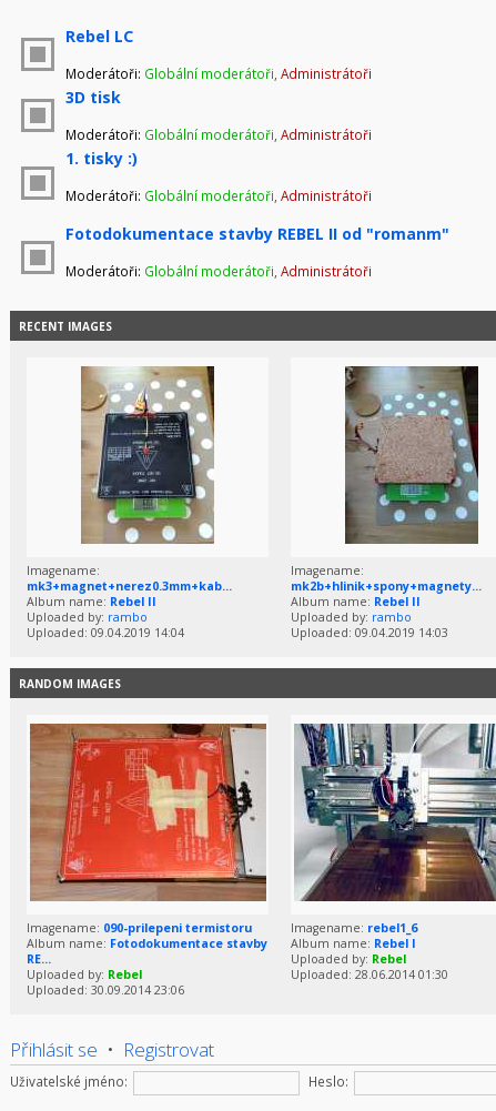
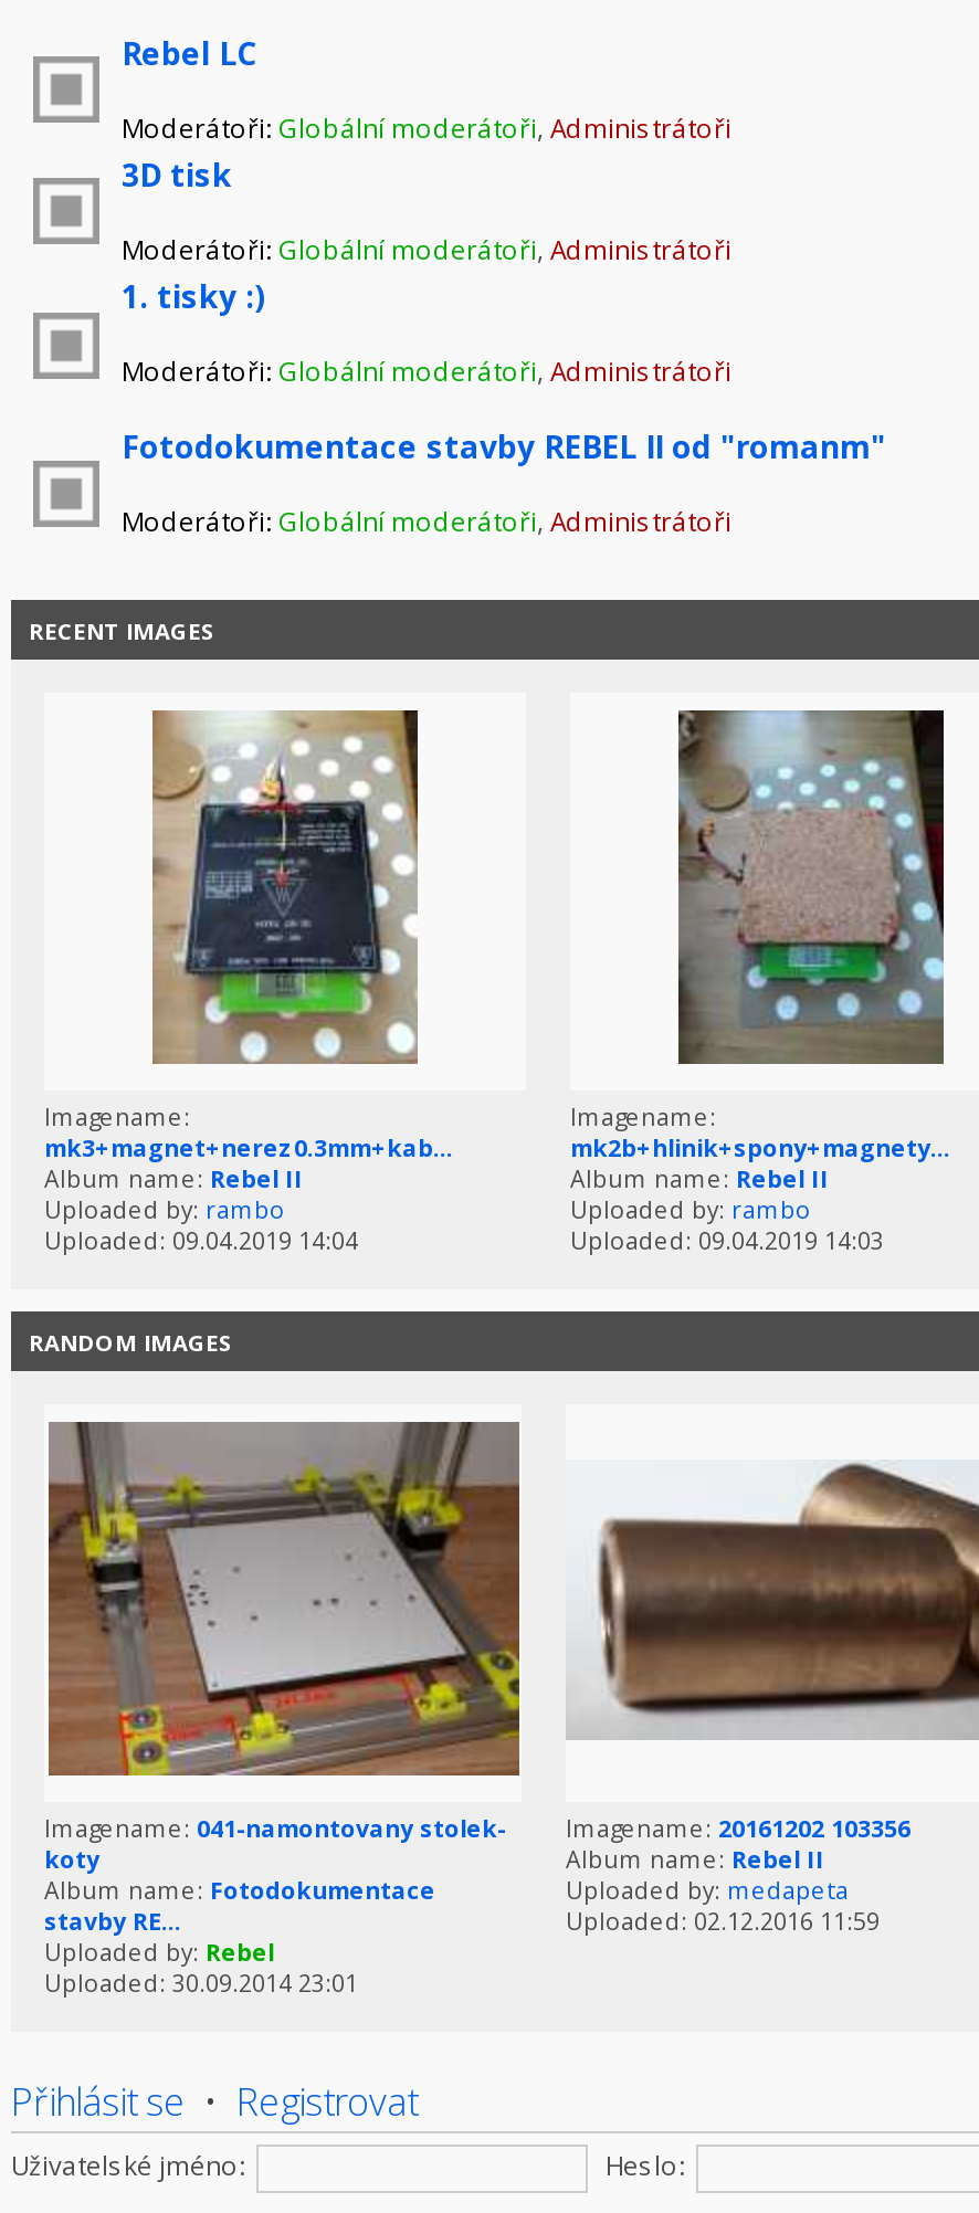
[27,723,267,967] [image] | Imagename: 090-prilepeni termistoru | Album name: Fotodokumentace stavby | RE... -> [44,1422,522,1937] [image] | Imagename: 041-namontovany stolek- | koty | Album name: Fotodokumentace | stavby RE...
[291,723,493,982] [image] | Imagename: rebel1_6 | Album name: Rebel I | Uploaded by: Rebel | Uploaded: 28.06.2014 01:30 -> [566,1453,972,1937] [image] | Imagename: 20161202 103356 | Album name: Rebel II | Uploaded by: medapeta | Uploaded: 02.12.2016 11:59
[27,982,184,998] Uploaded: 30.09.2014 23:06 -> [44,1968,358,1999] Uploaded: 30.09.2014 23:01

